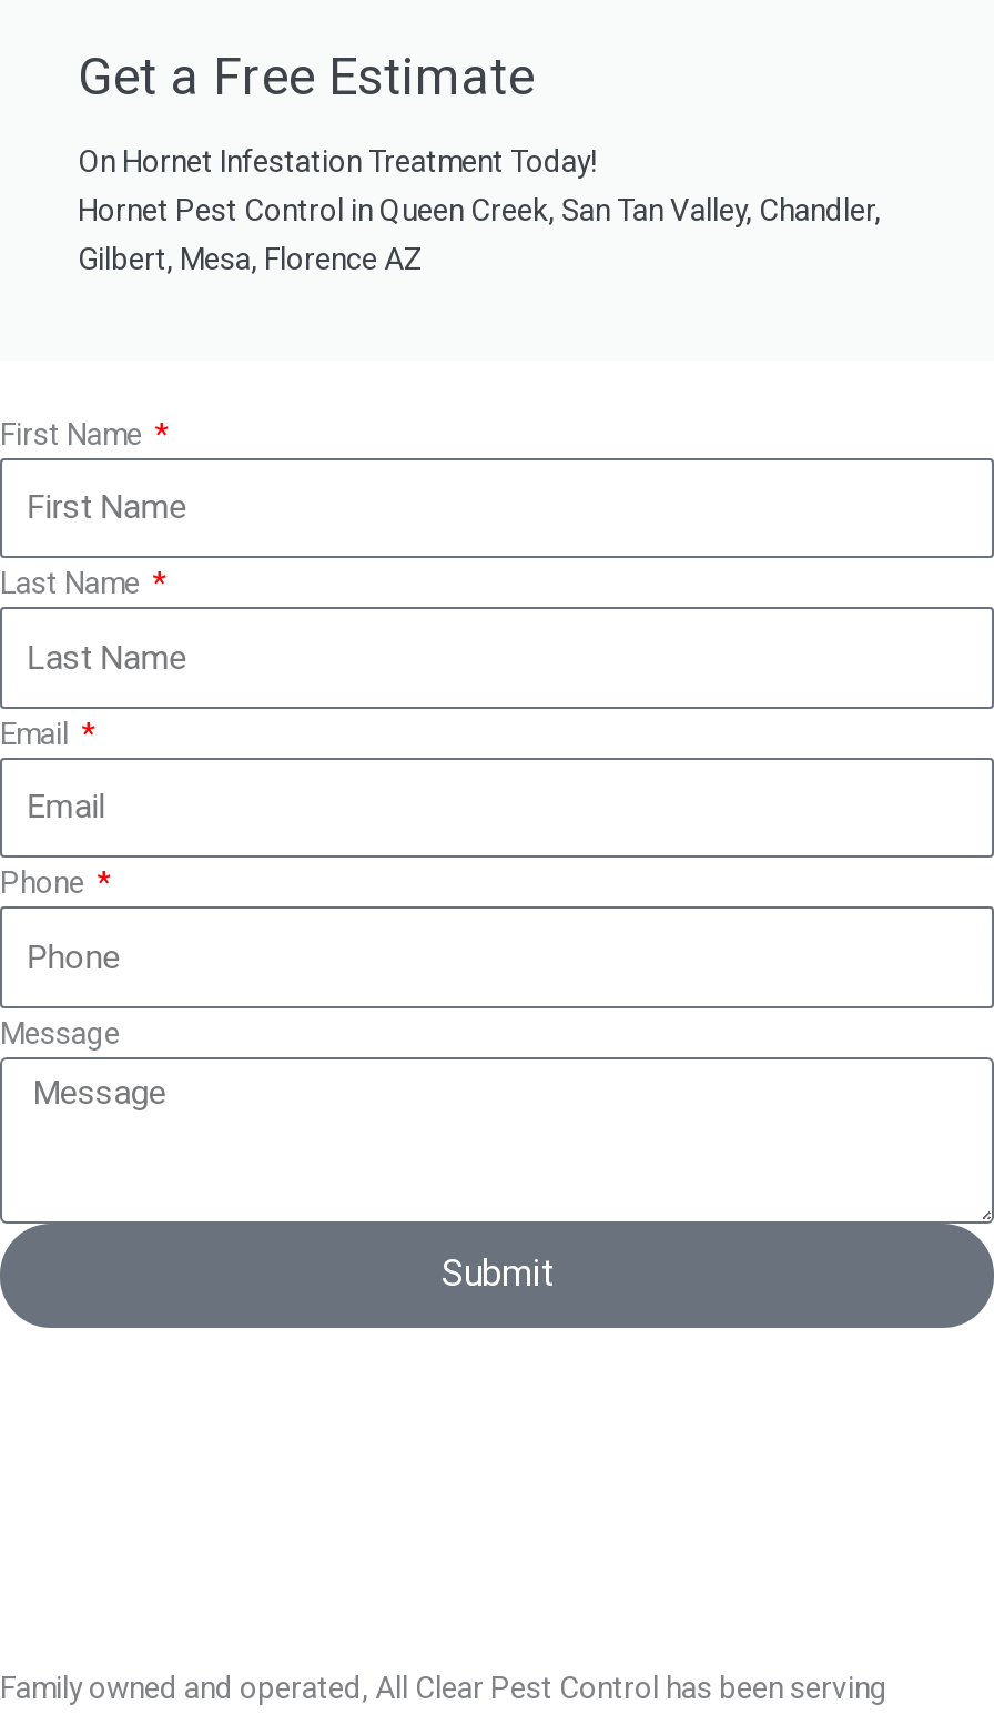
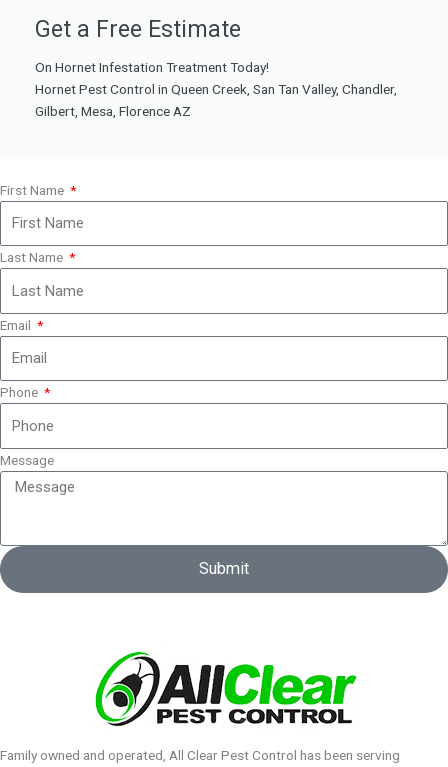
none -> [95,651,357,727] [image]

